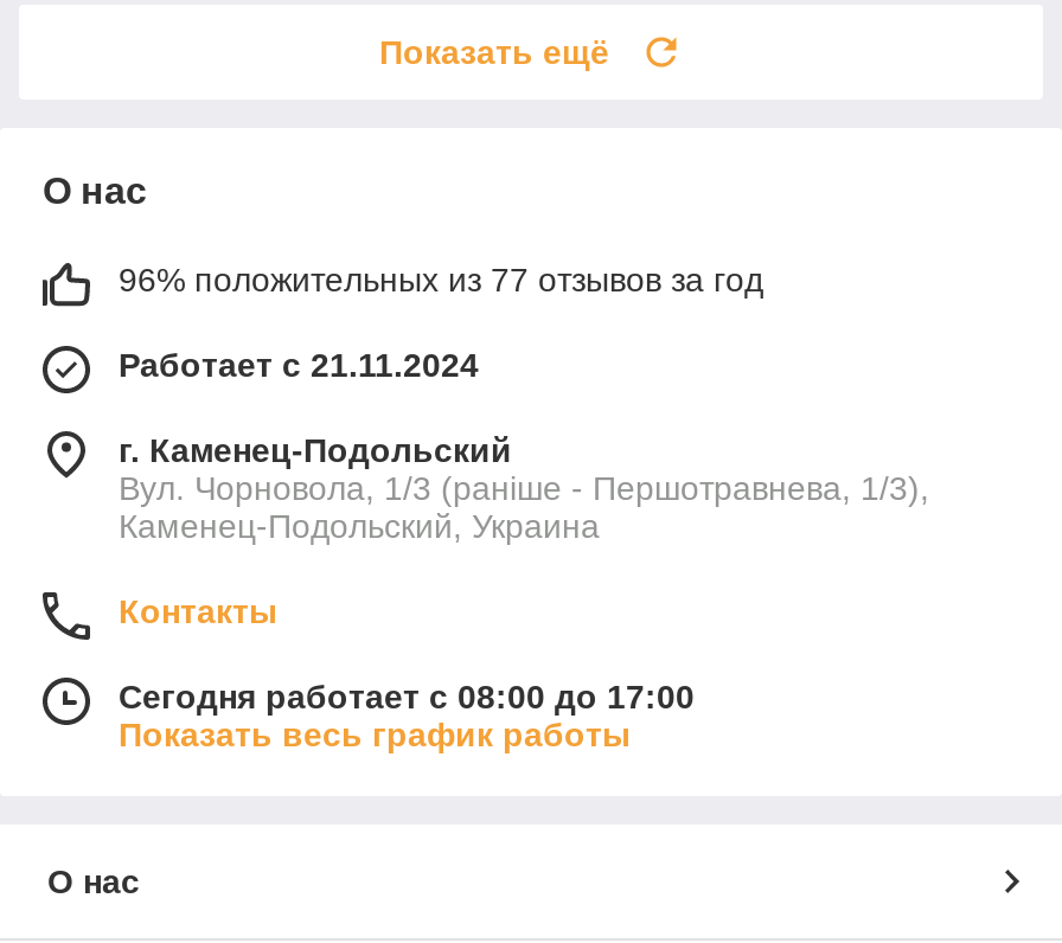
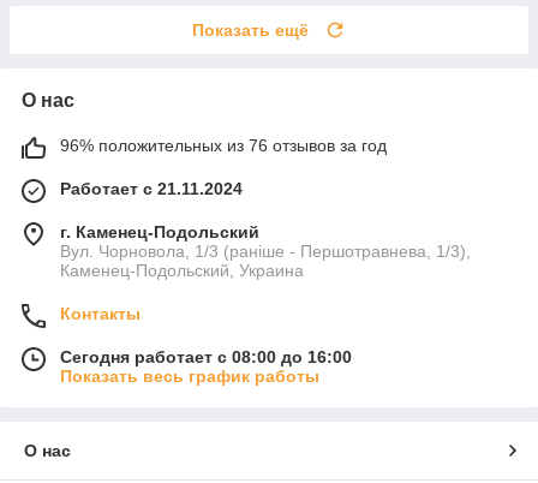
[119,262,763,300] 96% положительных из 77 отзывов за год -> [60,136,387,156] 96% положительных из 76 отзывов за год
[119,679,695,717] Сегодня работает с 08:00 до 17:00 -> [60,348,352,367] Сегодня работает с 08:00 до 16:00

